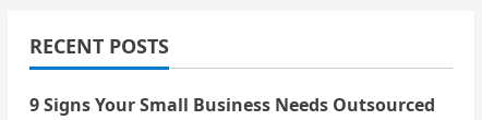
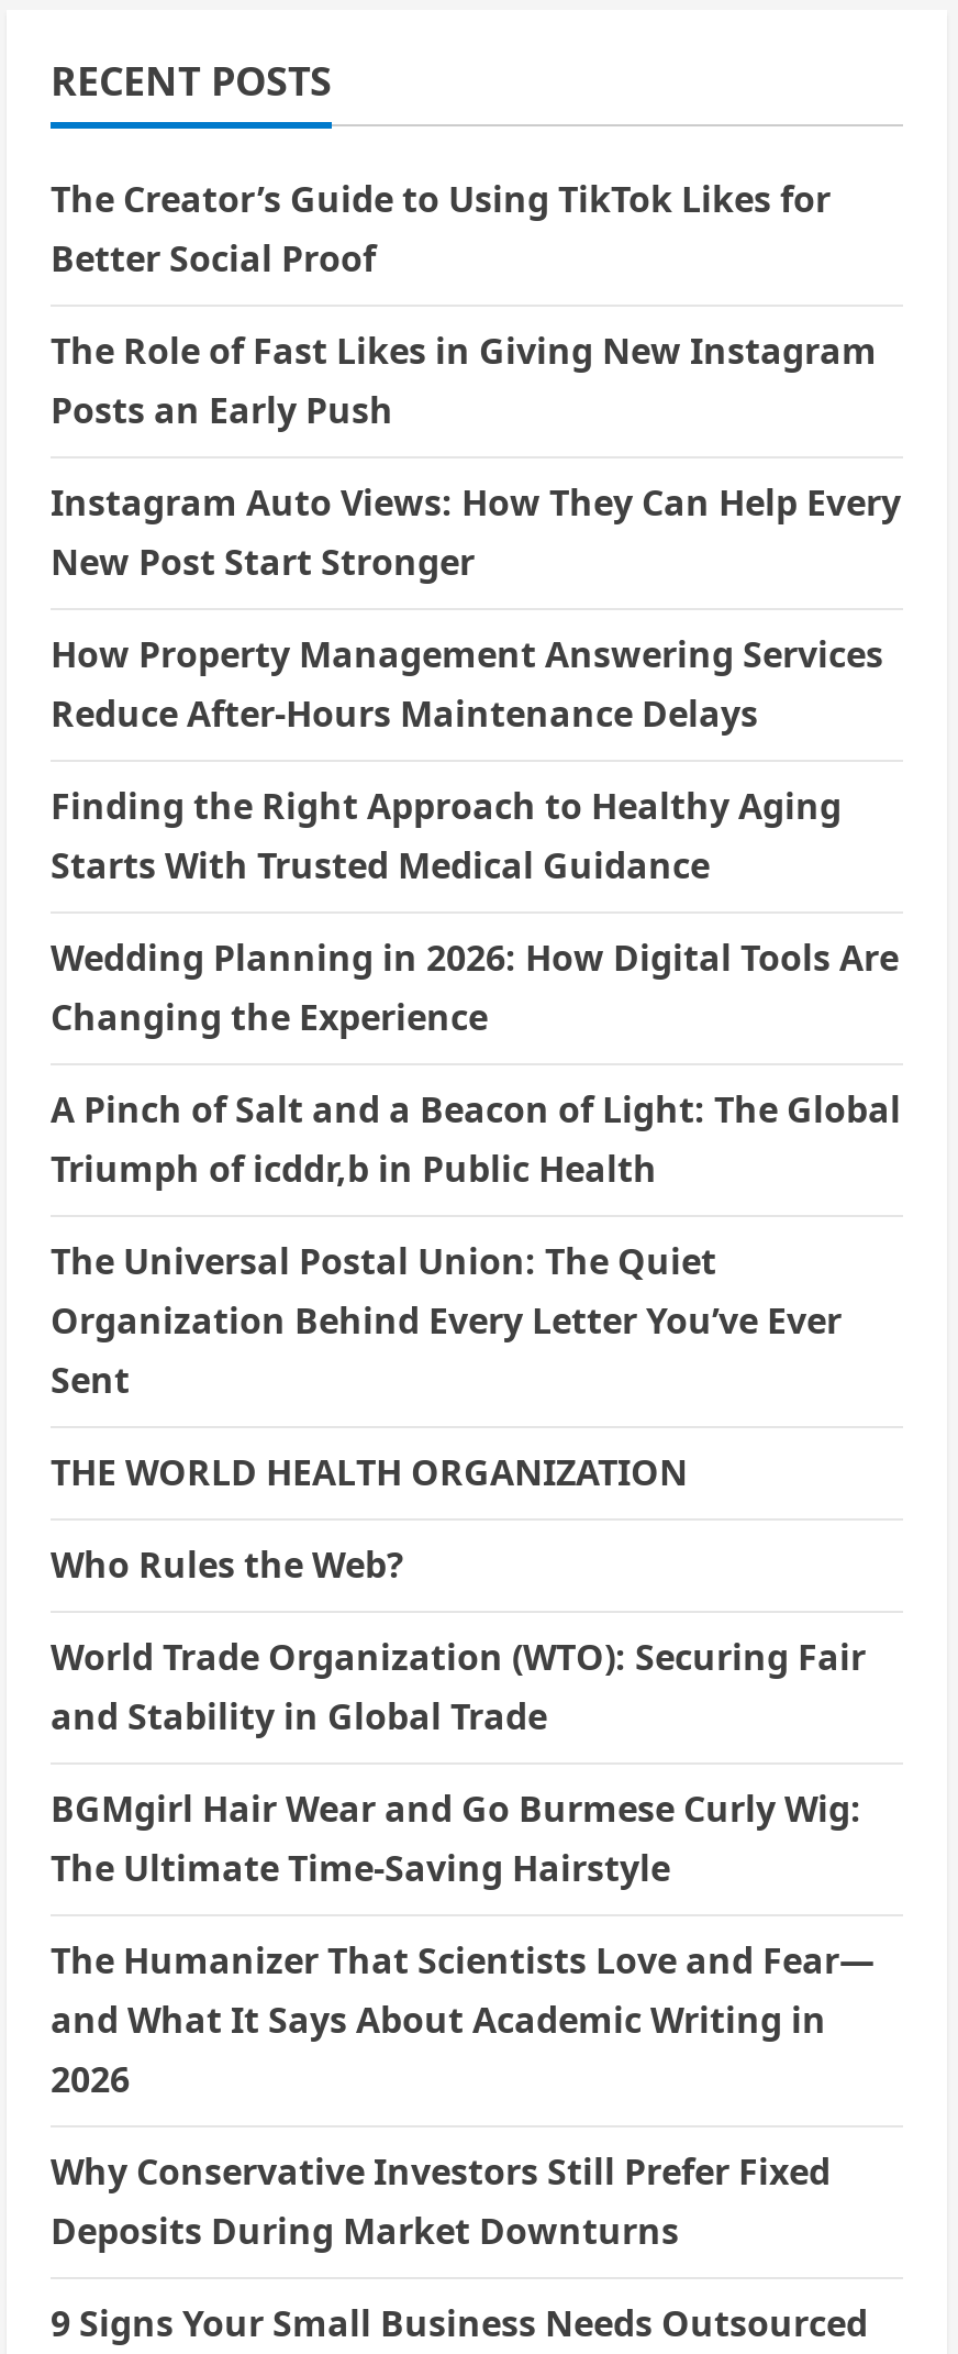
none -> [51,175,901,2255] The Creator’s Guide to Using TikTok Likes for | Better Social Proof | The Role of Fast Likes in Giving New Instagram | Posts an Early Push | Instagram Auto Views: How They Can Help Every | New Post Start Stronger | How Property Management Answering Services | Reduce After-Hours Maintenance Delays | Finding the Right Approach to Healthy Aging | Starts With Trusted Medical Guidance | Wedding Planning in 2026: How Digital Tools Are | Changing the Experience | A Pinch of Salt and a Beacon of Light: The Global | Triumph of icddr,b in Public Health | The Universal Postal Union: The Quiet | Organization Behind Every Letter You’ve Ever | Sent | THE WORLD HEALTH ORGANIZATION | Who Rules the Web? | World Trade Organization (WTO): Securing Fair | and Stability in Global Trade | BGMgirl Hair Wear and Go Burmese Curly Wig: | The Ultimate Time-Saving Hairstyle | The Humanizer That Scientists Love and Fear— | and What It Says About Academic Writing in | 2026 | Why Conservative Investors Still Prefer Fixed | Deposits During Market Downturns

